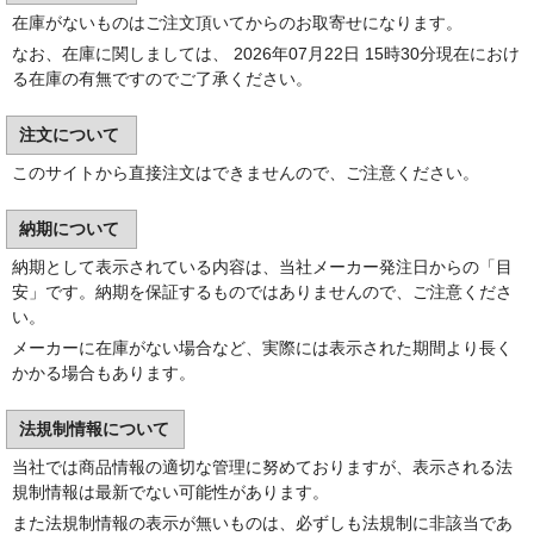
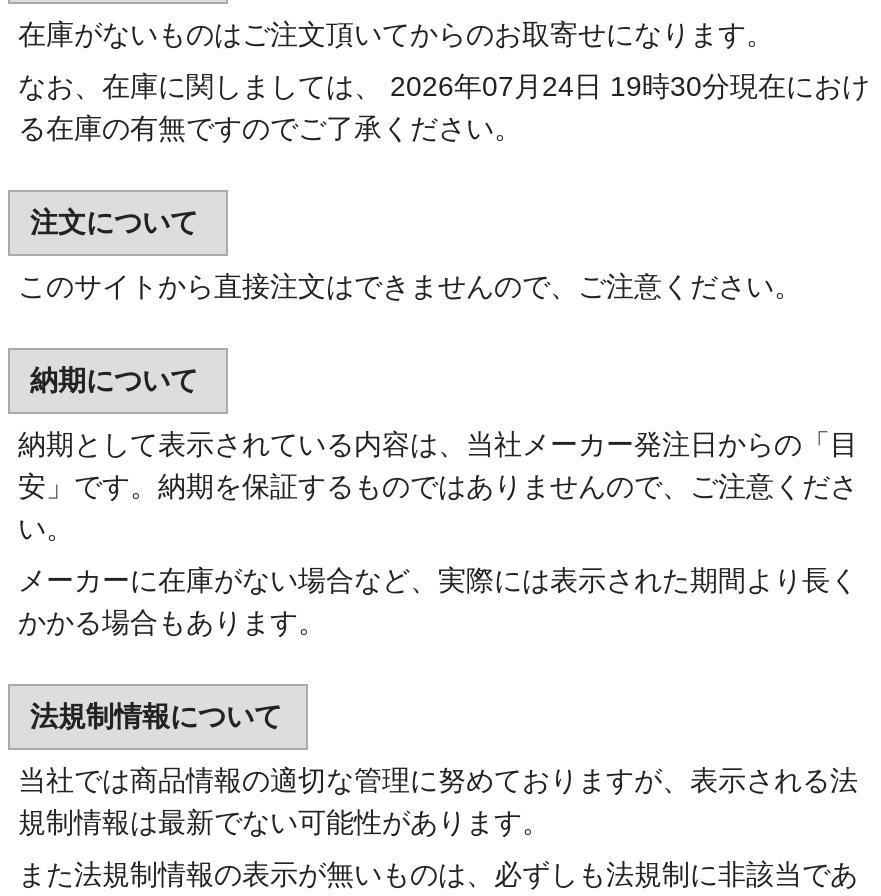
[12,44,520,63] なお、在庫に関しましては、 2026年07月22日 15時30分現在におけ -> [18,71,870,103] なお、在庫に関しましては、 2026年07月24日 19時30分現在におけ

